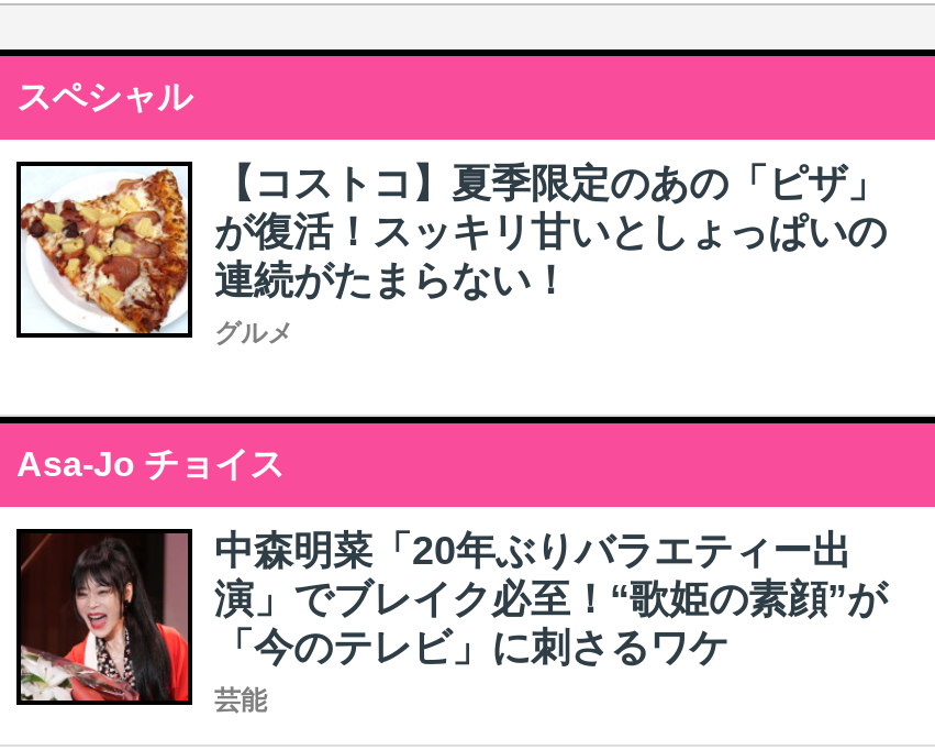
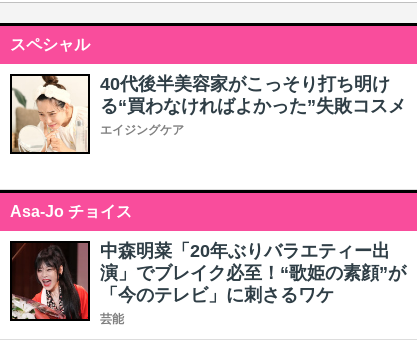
[19,162,887,349] [image] | 【コストコ】夏季限定のあの「ピザ」 | が復活！スッキリ甘いとしょっぱいの | 連続がたまらない！ | グルメ -> [11,74,406,153] [image] | 40代後半美容家がこっそり打ち明け | る“買わなければよかった”失敗コスメ | エイジングケア

